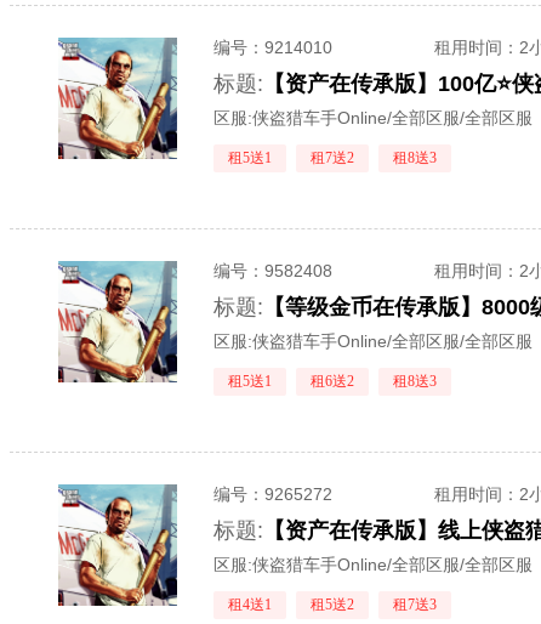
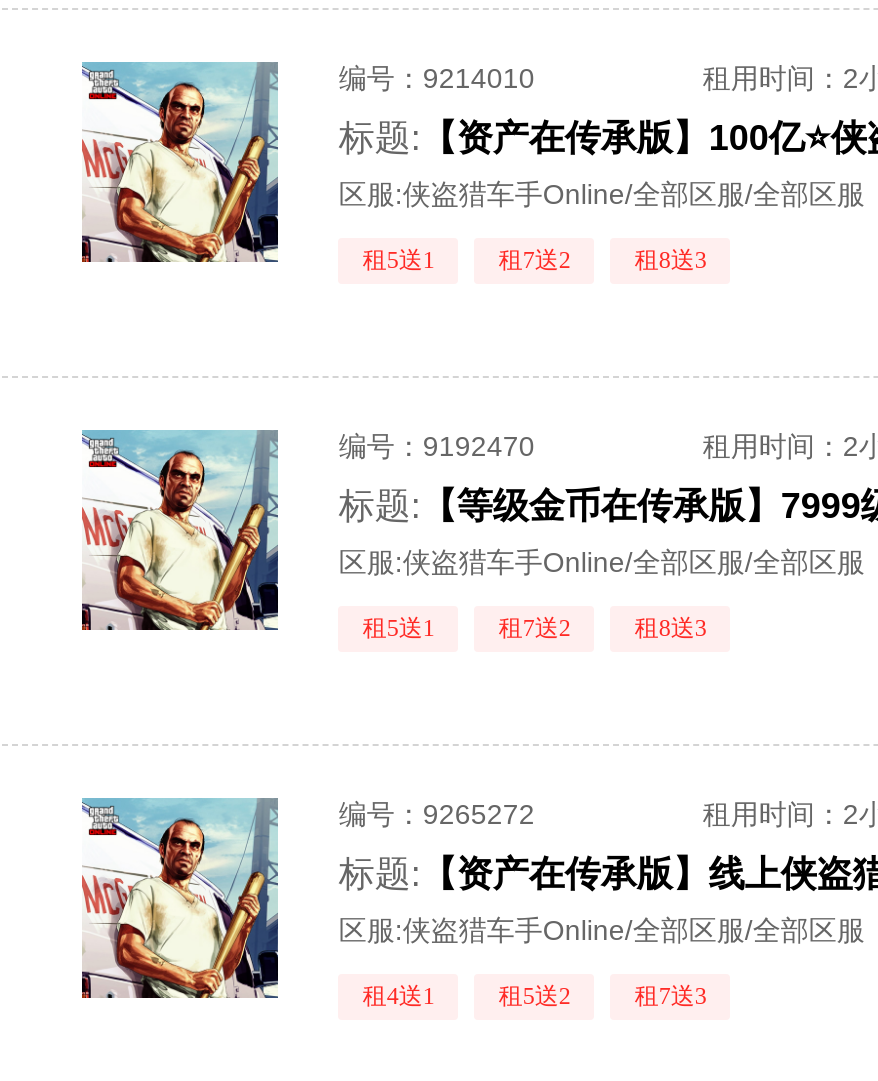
[214,261,338,280] 编号：9582408 -> [339,430,543,462] 编号：9192470
[311,373,355,390] 租6送2 -> [499,614,571,642] 租7送2

